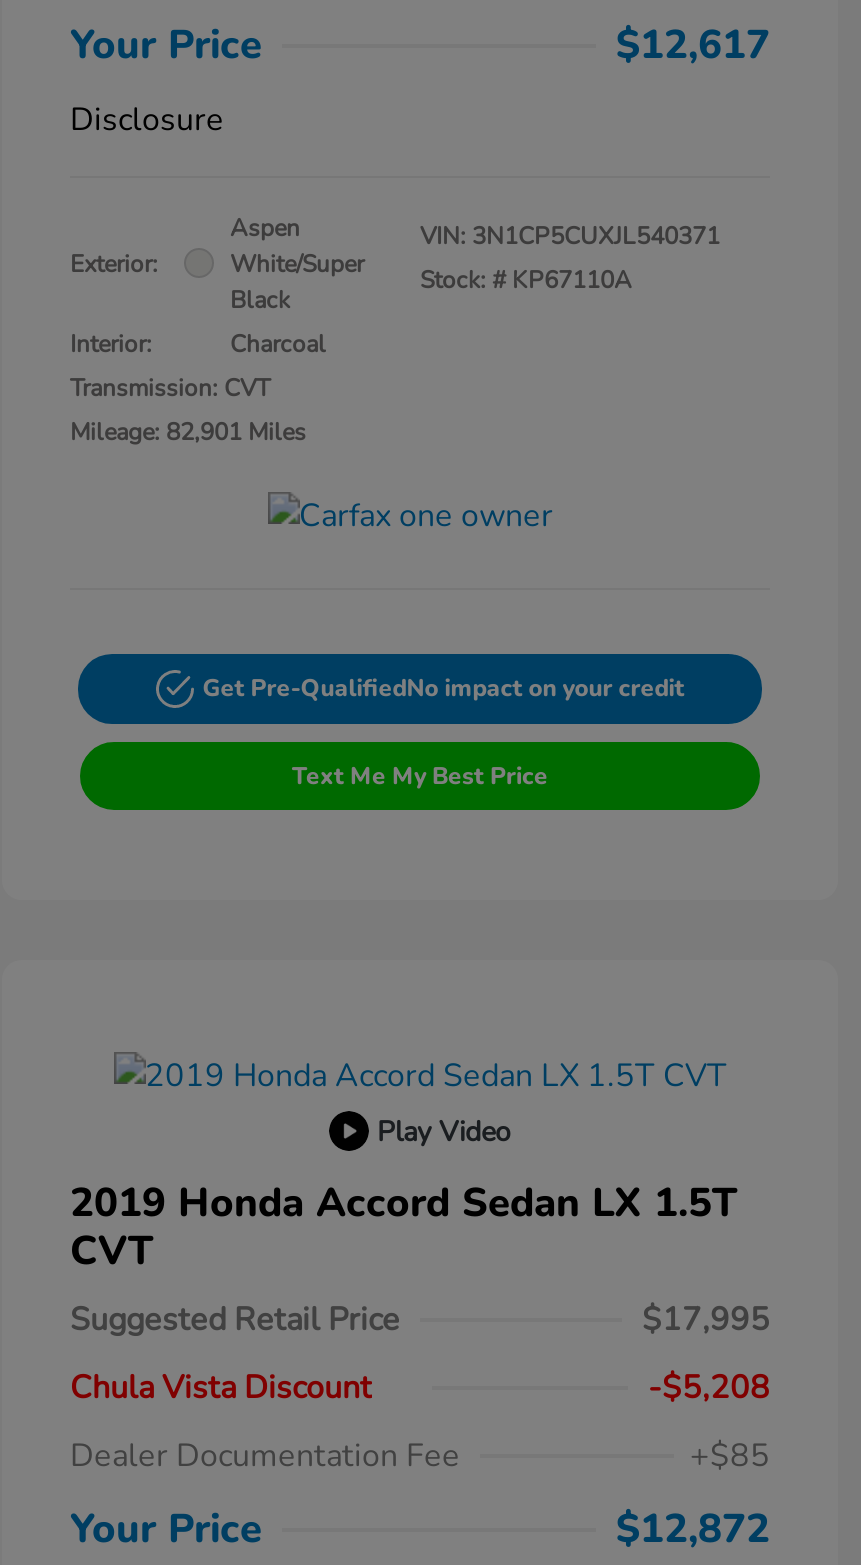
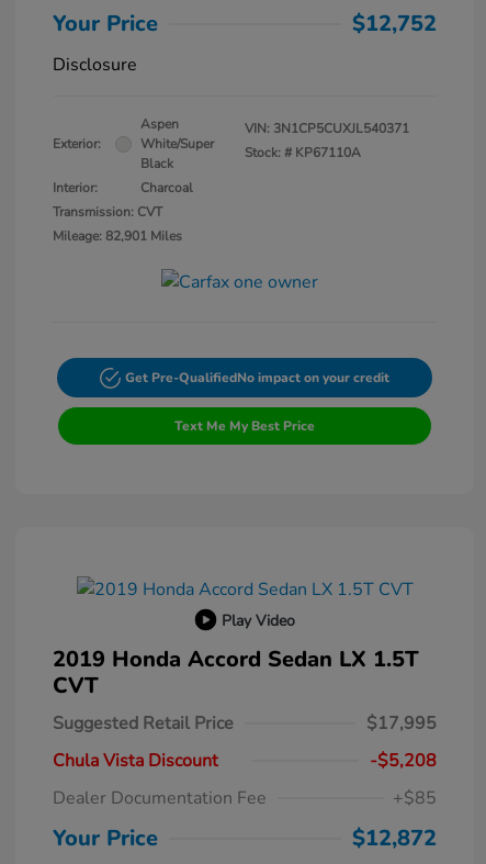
[616,17,770,71] $12,617 -> [352,9,437,39] $12,752

